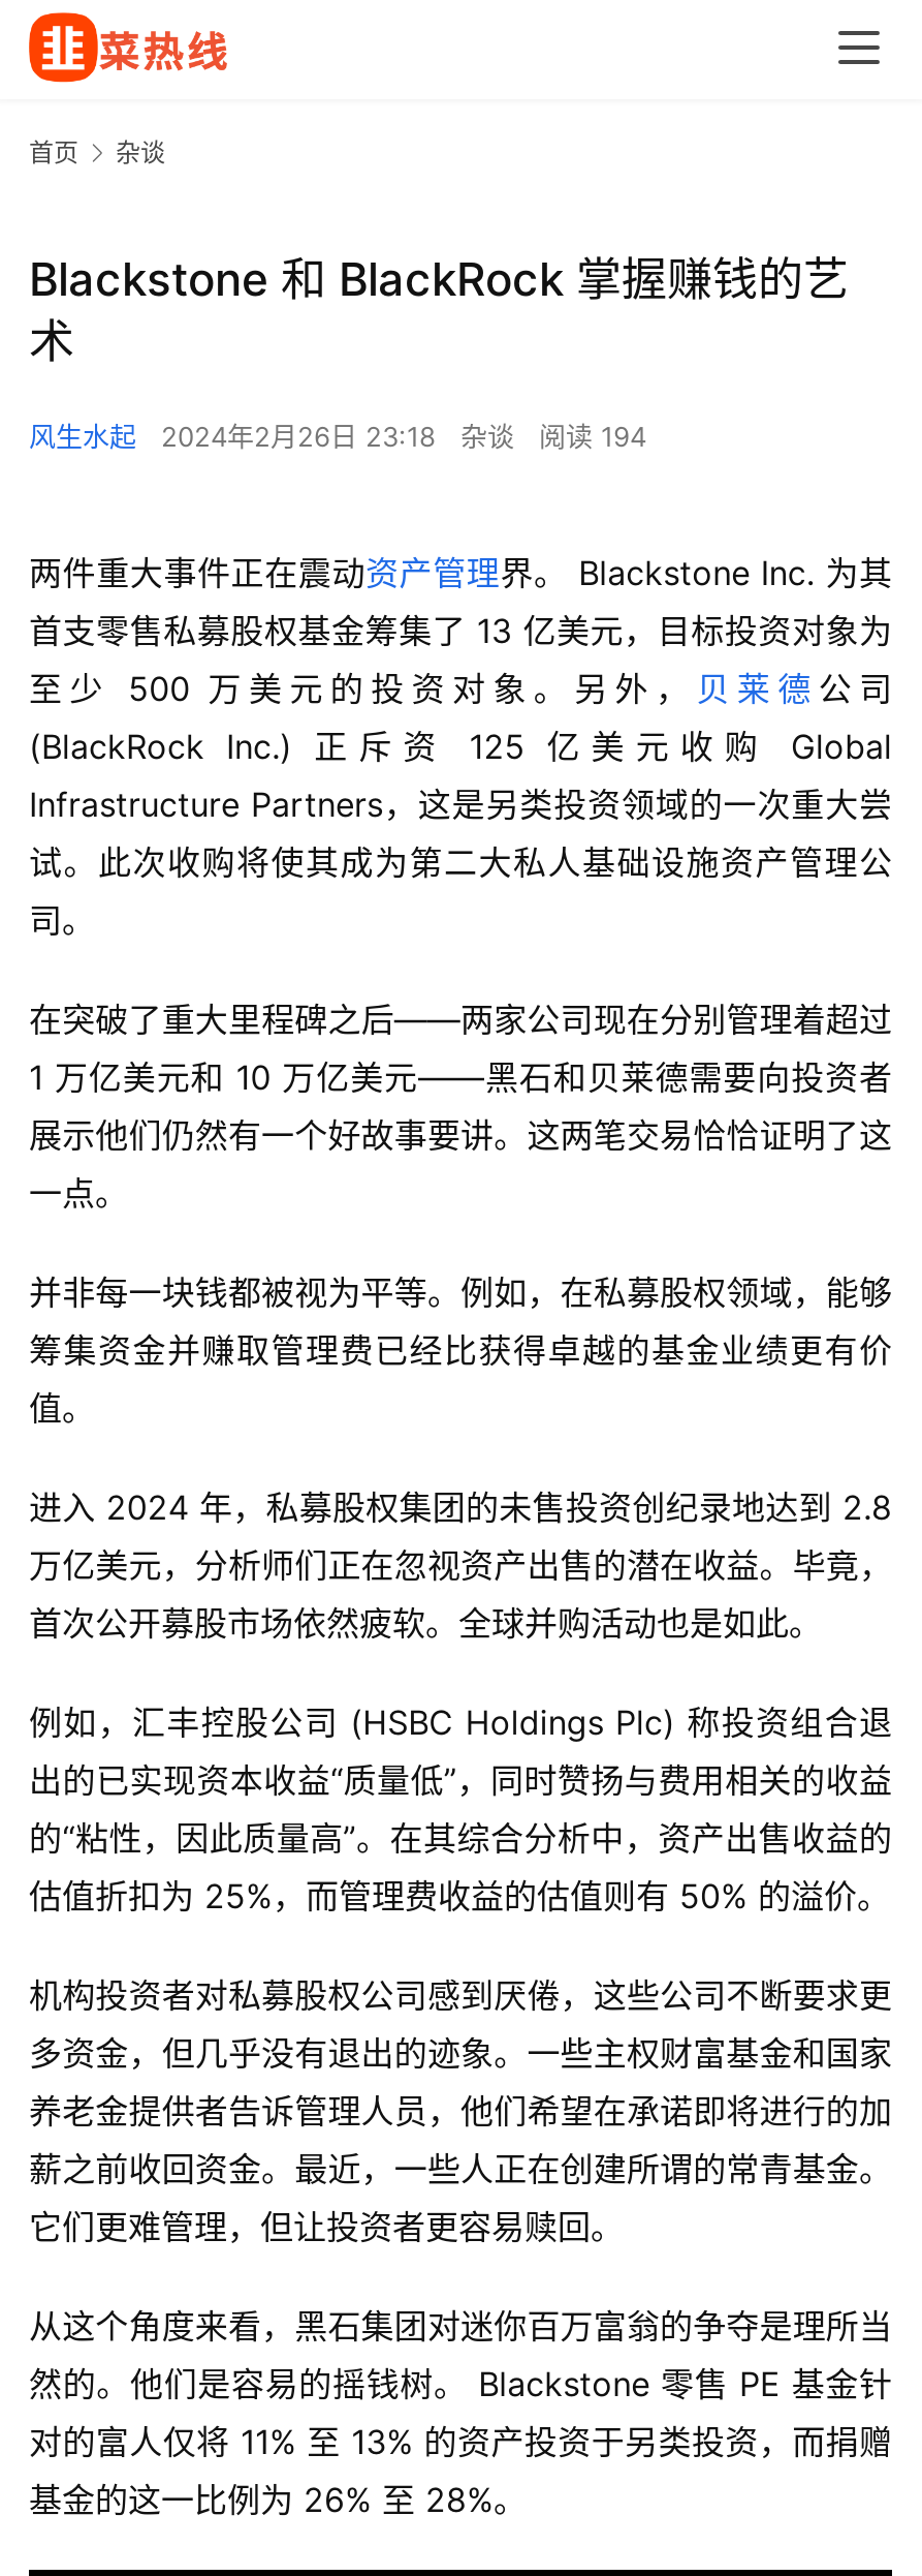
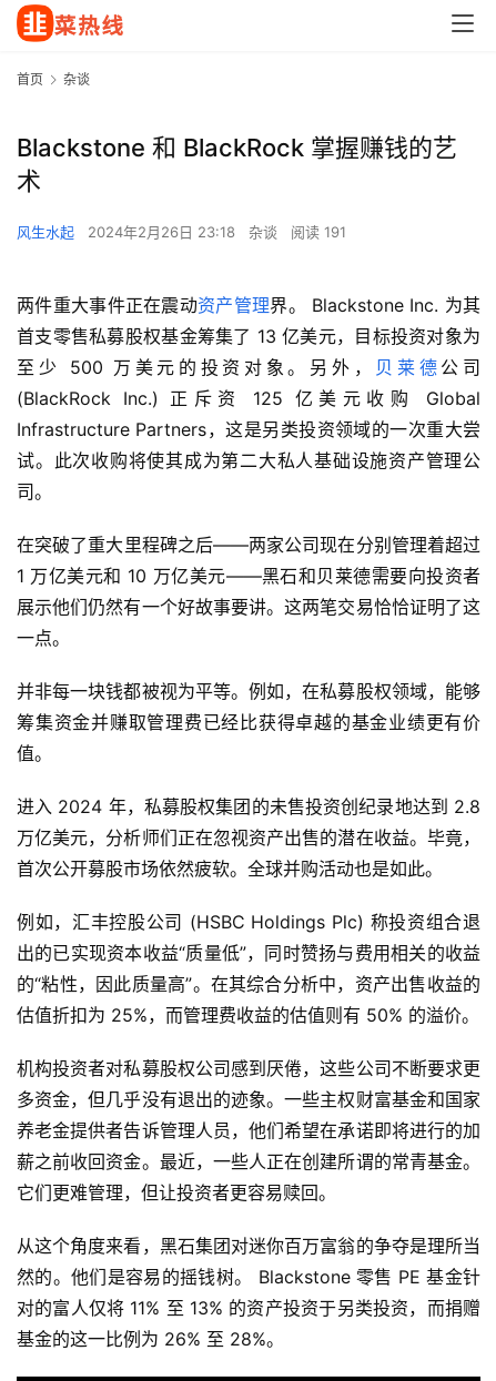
[29,420,646,453] 风生水起 2024年2月26日 23:18 杂谈 阅读 194 -> [17,223,346,241] 风生水起 2024年2月26日 23:18 杂谈 阅读 191

